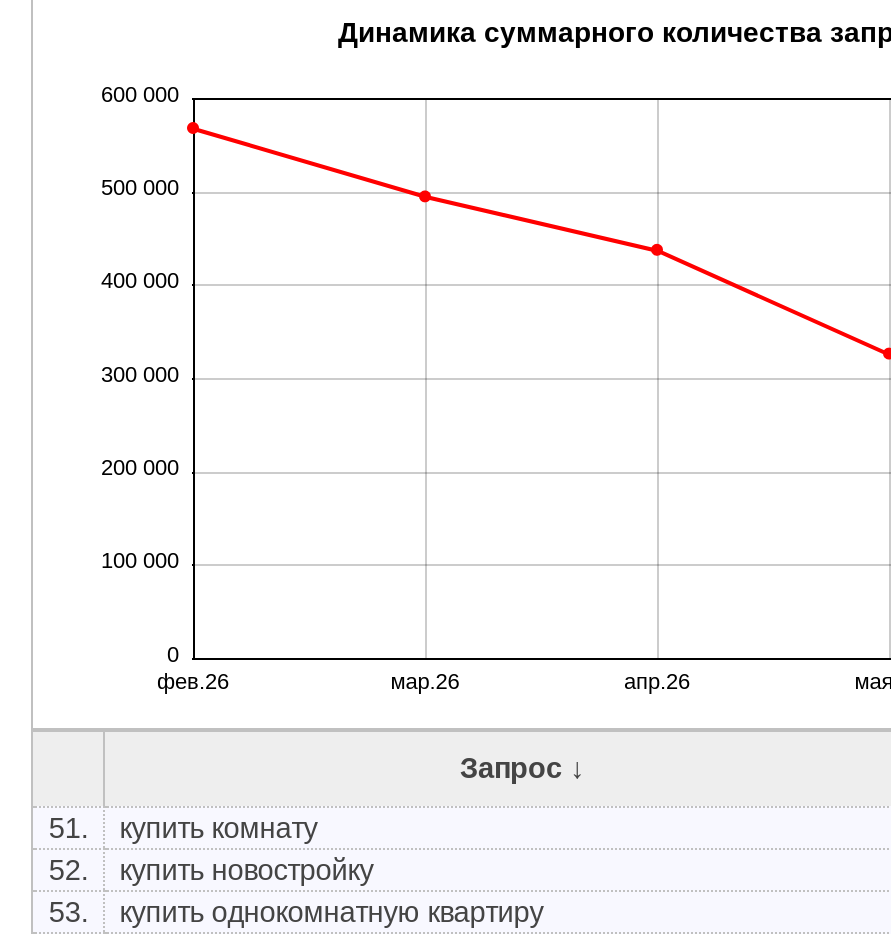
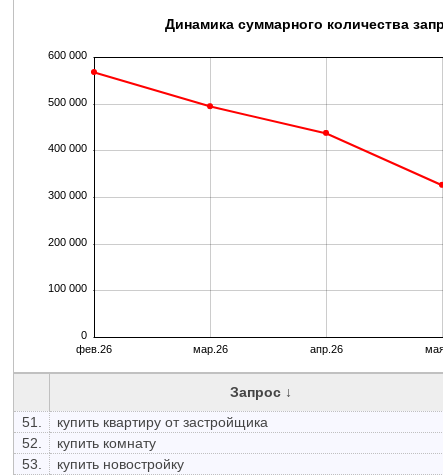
moved [119,811,317,843] -> [57,435,156,451]: купить комнату
moved [119,853,373,885] -> [57,456,184,472]: купить новостройку
none -> [57,414,268,430] купить квартиру от застройщика
[119,895,543,927] купить однокомнатную квартиру -> none

